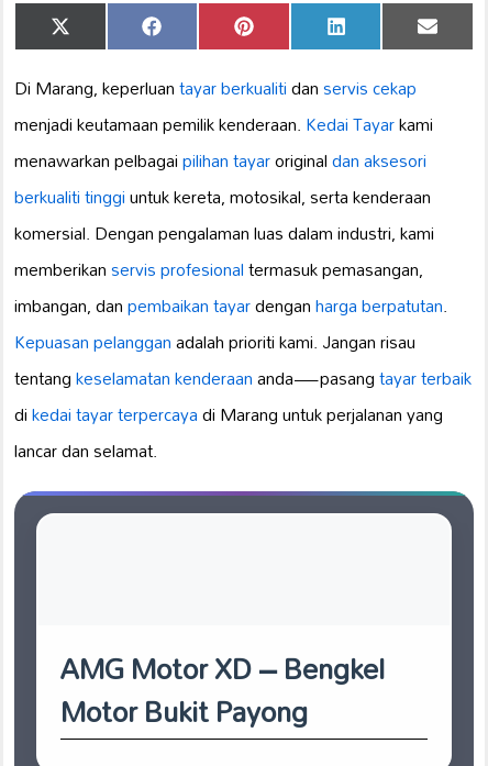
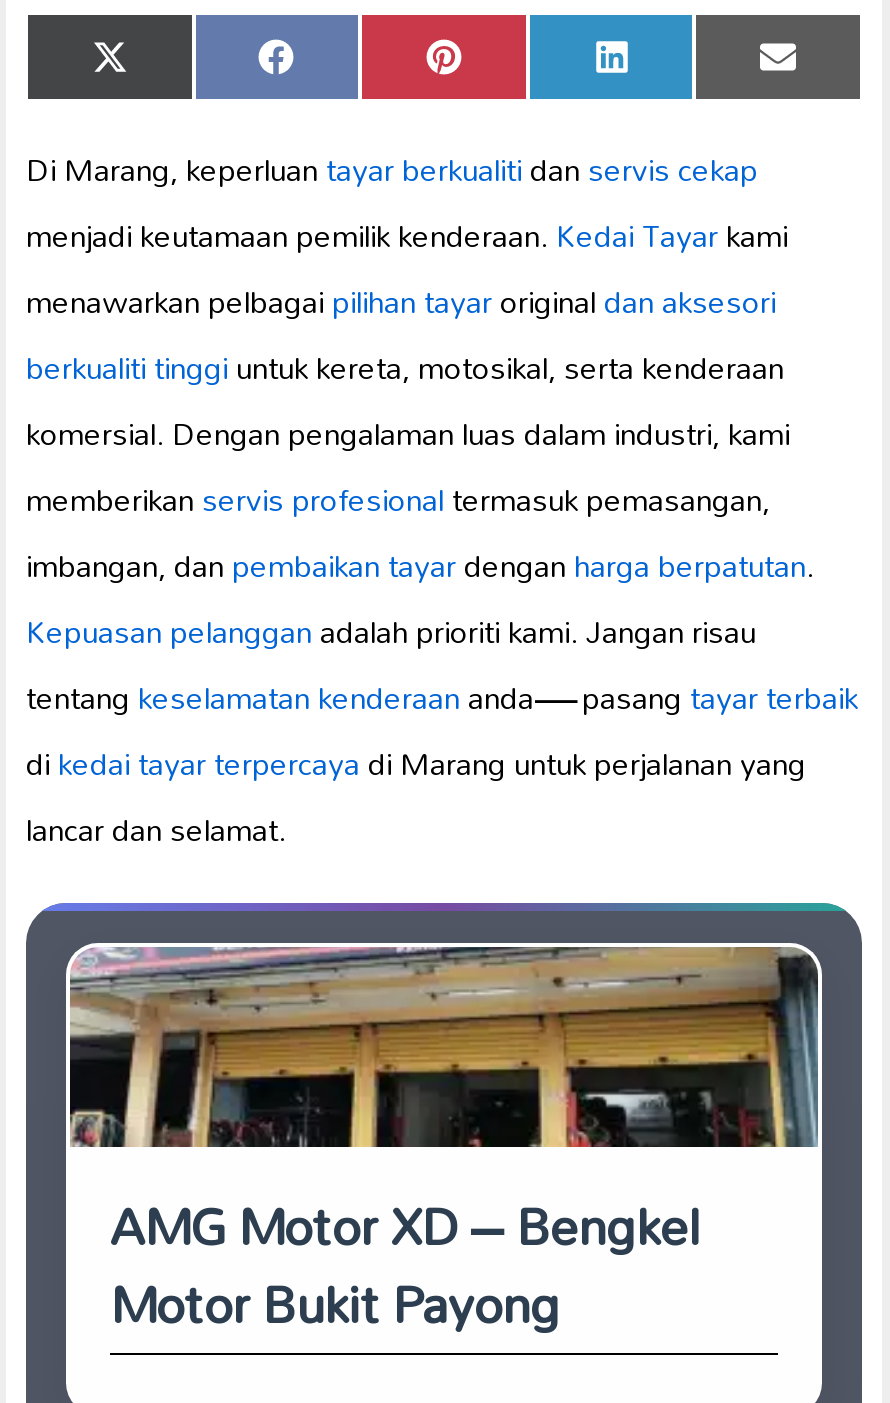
none -> [68,947,818,1149] [image]

